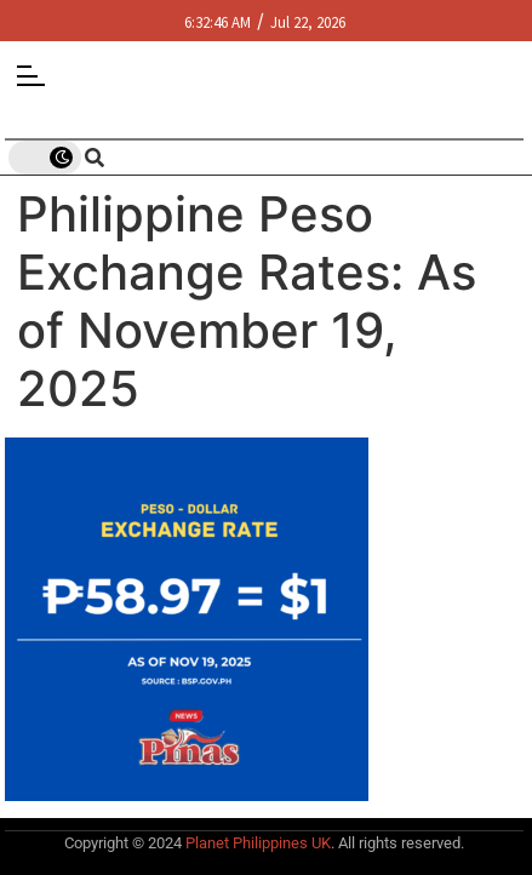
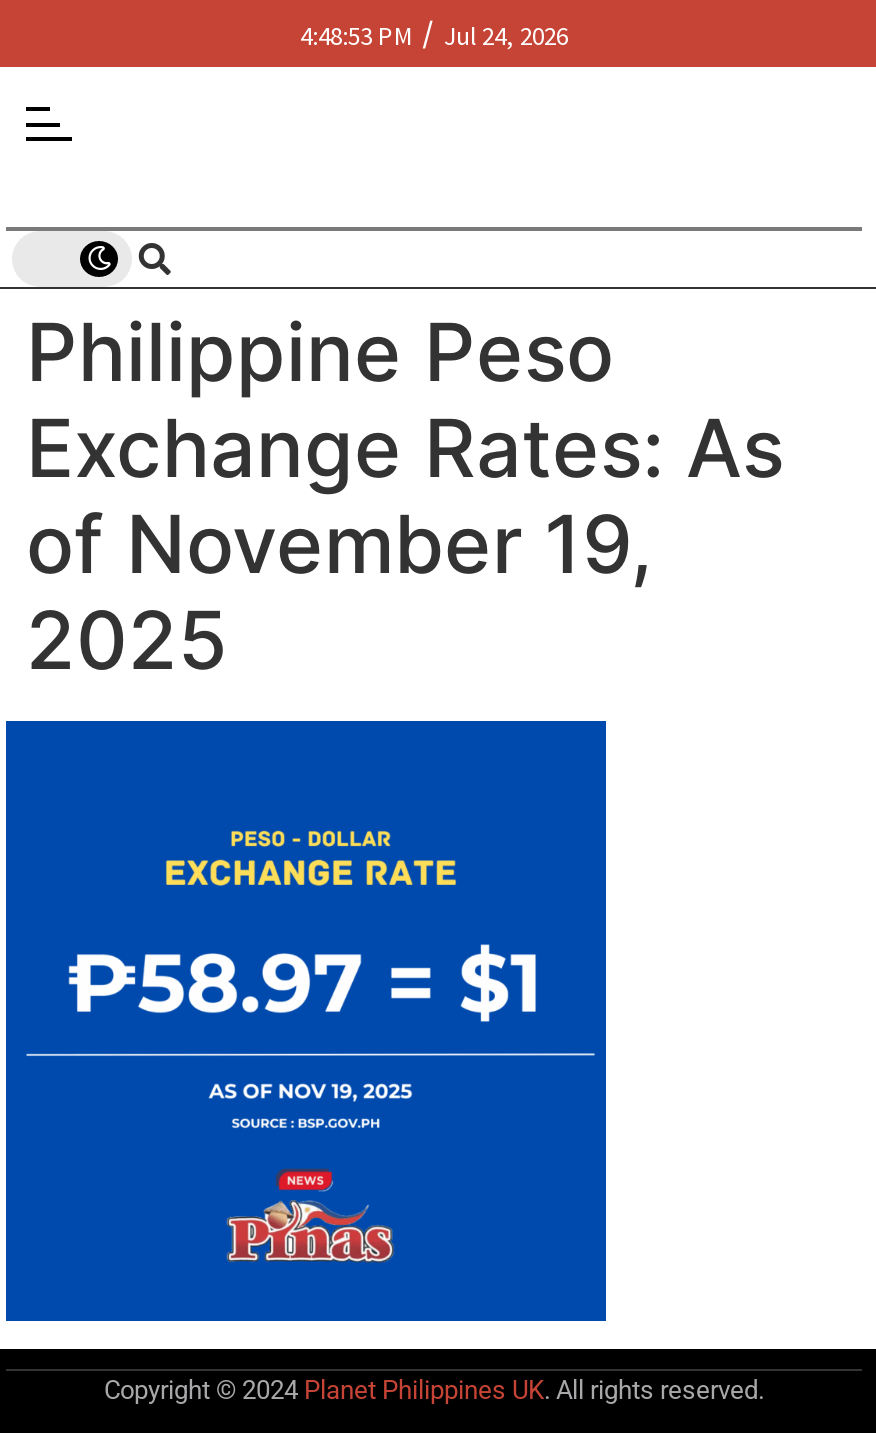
[184,8,345,33] 6:32:46 AM / Jul 22, 2026 -> [300,13,568,53] 4:48:53 PM / Jul 24, 2026

